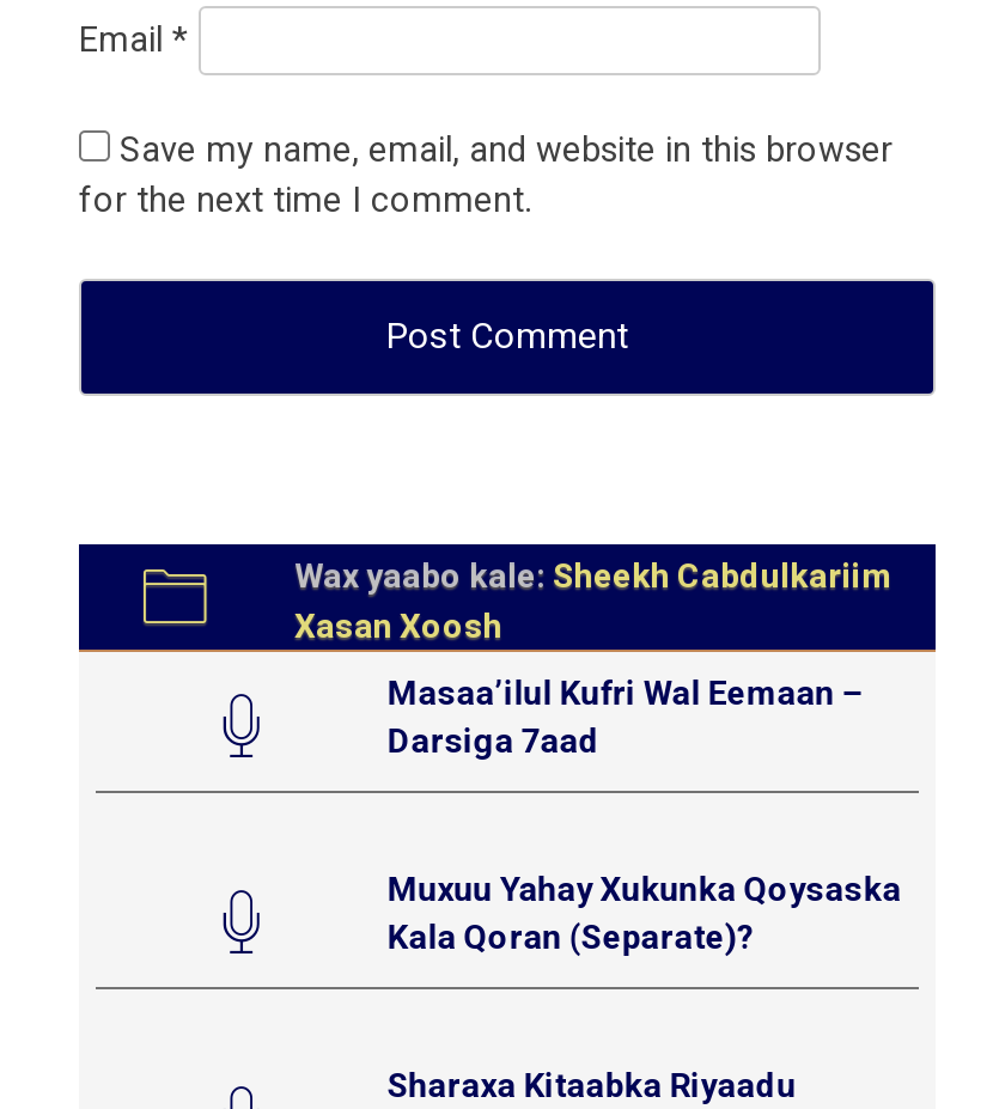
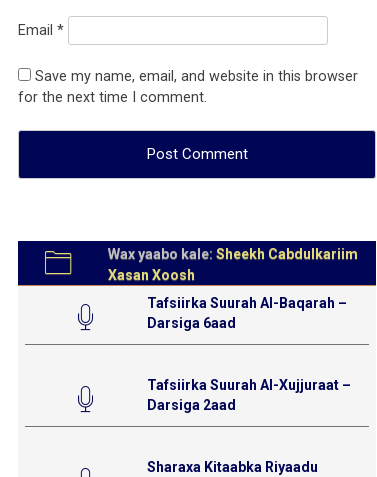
[387,672,863,758] Masaa’ilul Kufri Wal Eemaan – | Darsiga 7aad -> [147,294,347,330] Tafsiirka Suurah Al-Baqarah – | Darsiga 6aad
[387,869,902,955] Muxuu Yahay Xukunka Qoysaska | Kala Qoran (Separate)? -> [147,376,351,412] Tafsiirka Suurah Al-Xujjuraat – | Darsiga 2aad

